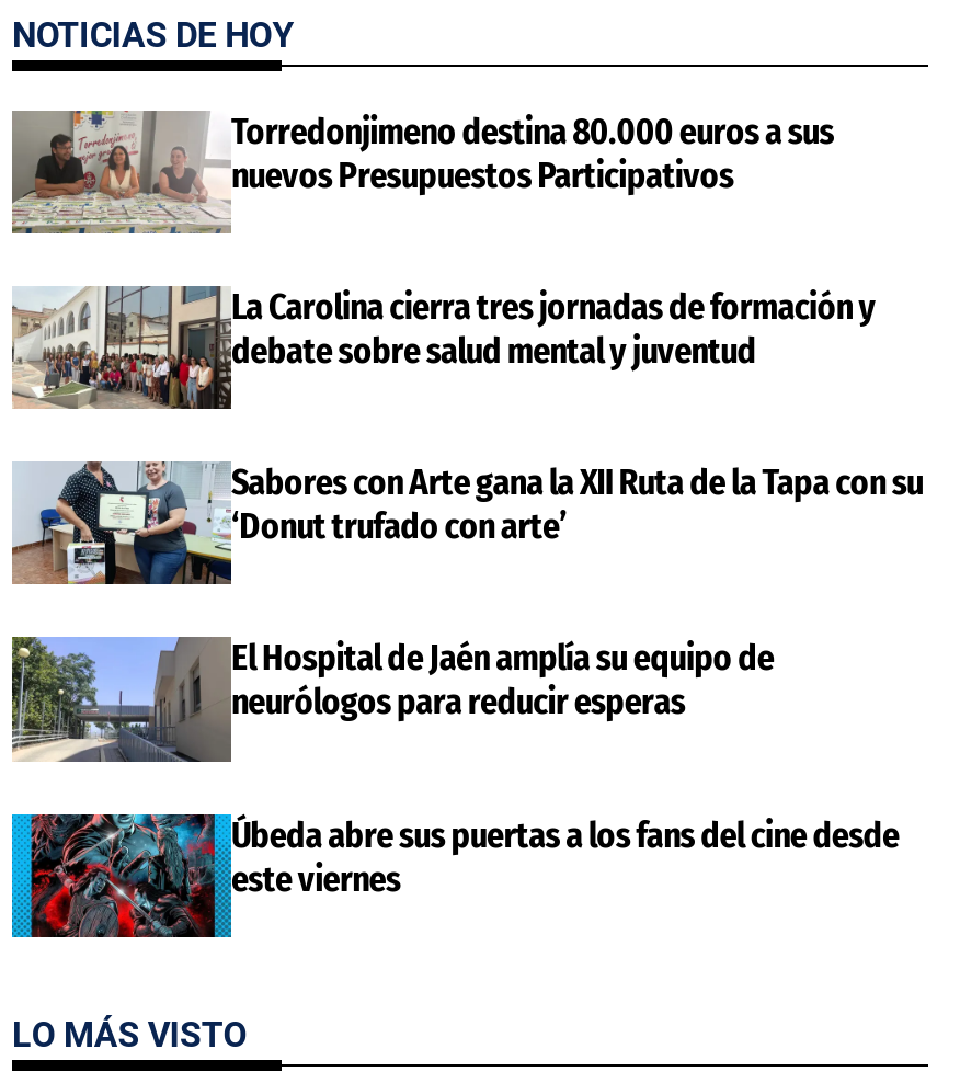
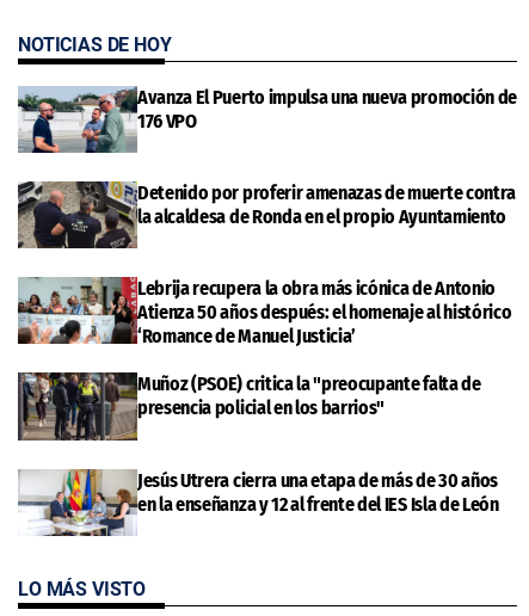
[10,109,834,236] [image] | Torredonjimeno destina 80.000 euros a sus | nuevos Presupuestos Participativos -> [18,85,517,154] [image] | Avanza El Puerto impulsa una nueva promoción de | 176 VPO
[12,286,876,411] [image] | La Carolina cierra tres jornadas de formación y | debate sobre salud mental y juventud -> [17,180,516,250] [image] | Detenido por proferir amenazas de muerte contra | la alcaldesa de Ronda en el propio Ayuntamiento
[12,461,923,586] [image] | Sabores con Arte gana la XII Ruta de la Tapa con su | ‘Donut trufado con arte’ -> [17,277,511,348] [image] | Lebrija recupera la obra más icónica de Antonio | Atienza 50 años después: el homenaje al histórico | ‘Romance de Manuel Justicia’
[12,637,774,762] [image] | El Hospital de Jaén amplía su equipo de | neurólogos para reducir esperas -> [17,371,481,442] [image] | Muñoz (PSOE) critica la "preocupante falta de | presencia policial en los barrios"
[10,812,899,939] [image] | Úbeda abre sus puertas a los fans del cine desde | este viernes -> [17,468,499,537] [image] | Jesús Utrera cierra una etapa de más de 30 años | en la enseñanza y 12 al frente del IES Isla de León

